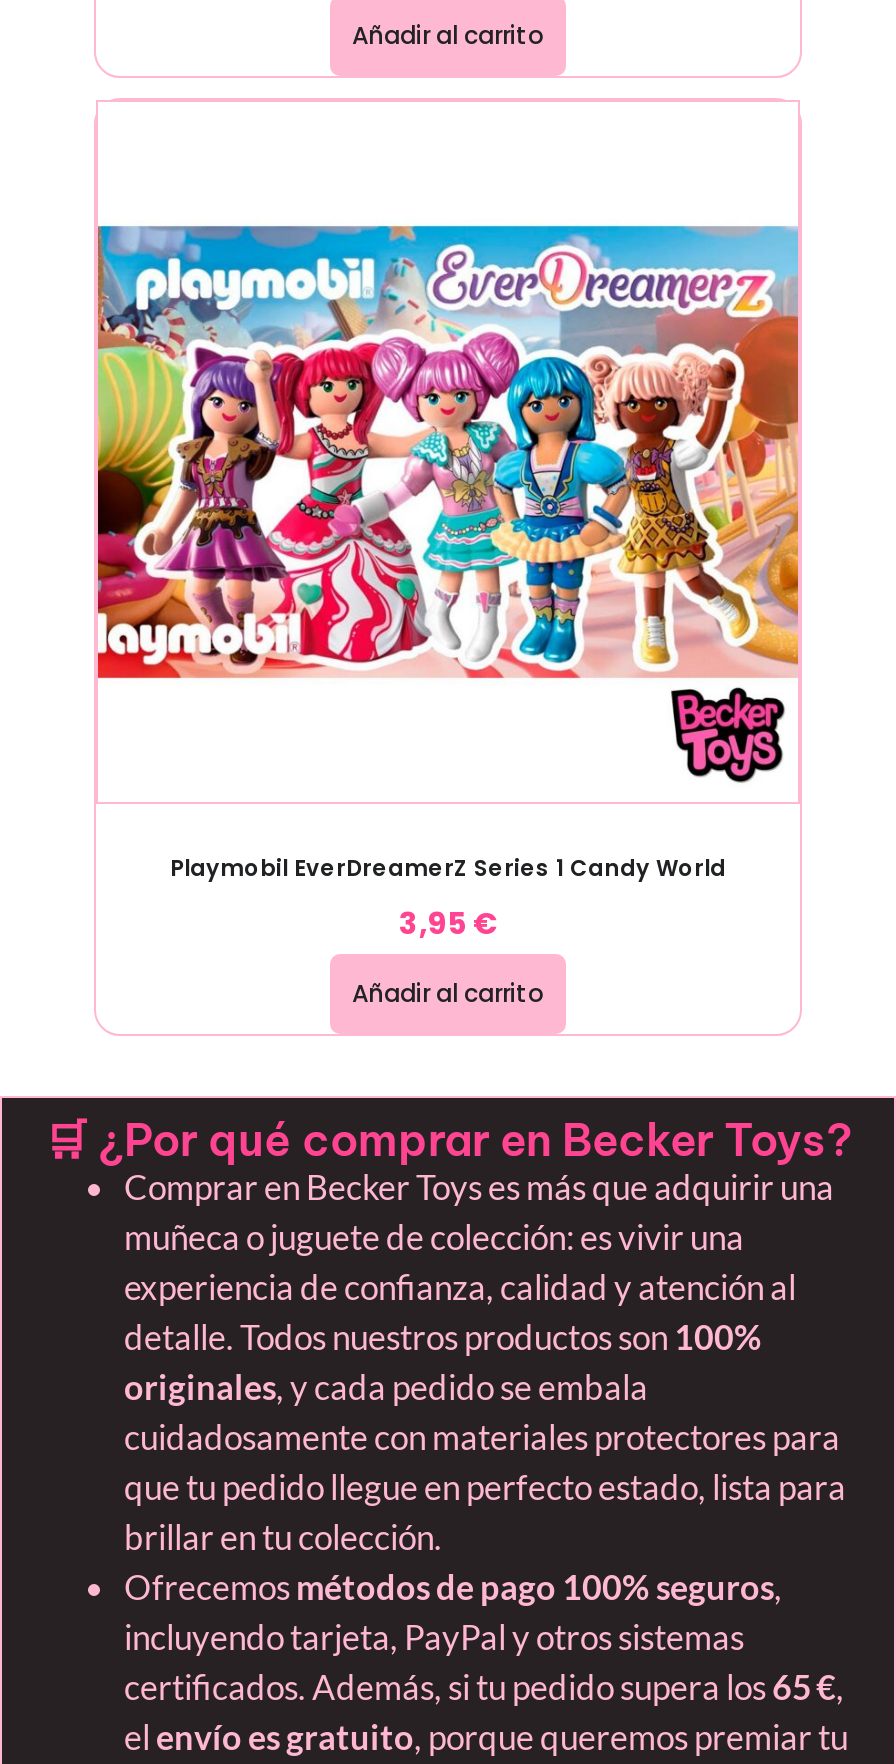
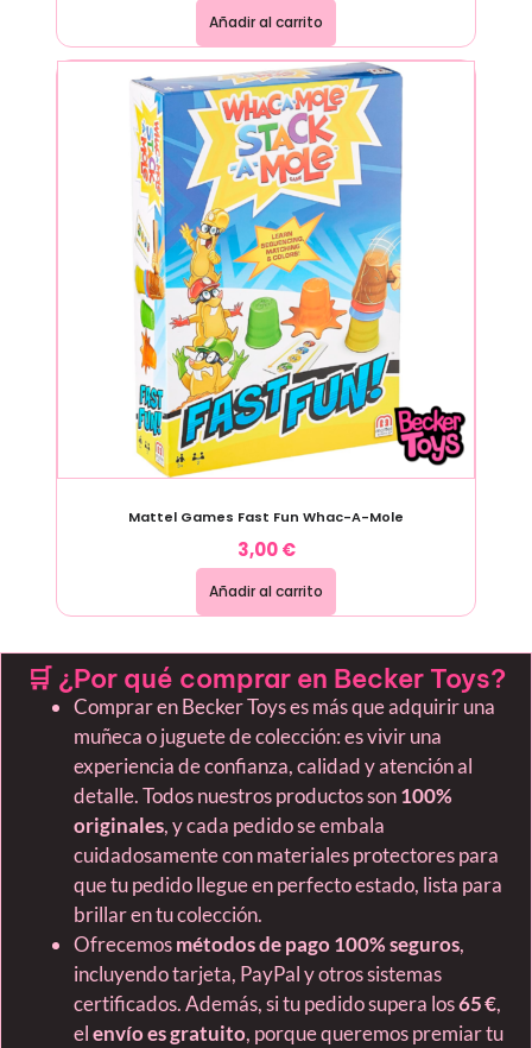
[96,104,800,945] [image] | Playmobil EverDreamerZ Series 1 Candy World | 3,95 € -> [58,62,474,561] [image] | Mattel Games Fast Fun Whac-A-Mole | 3,00 €

